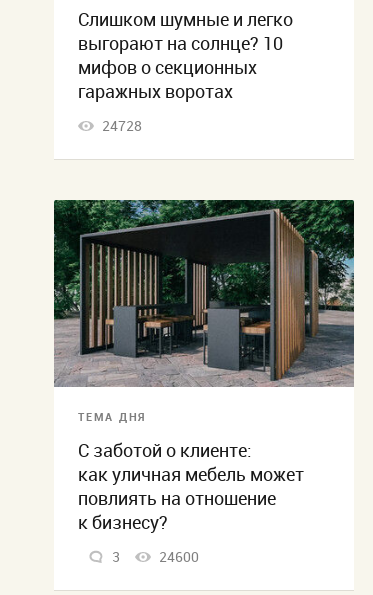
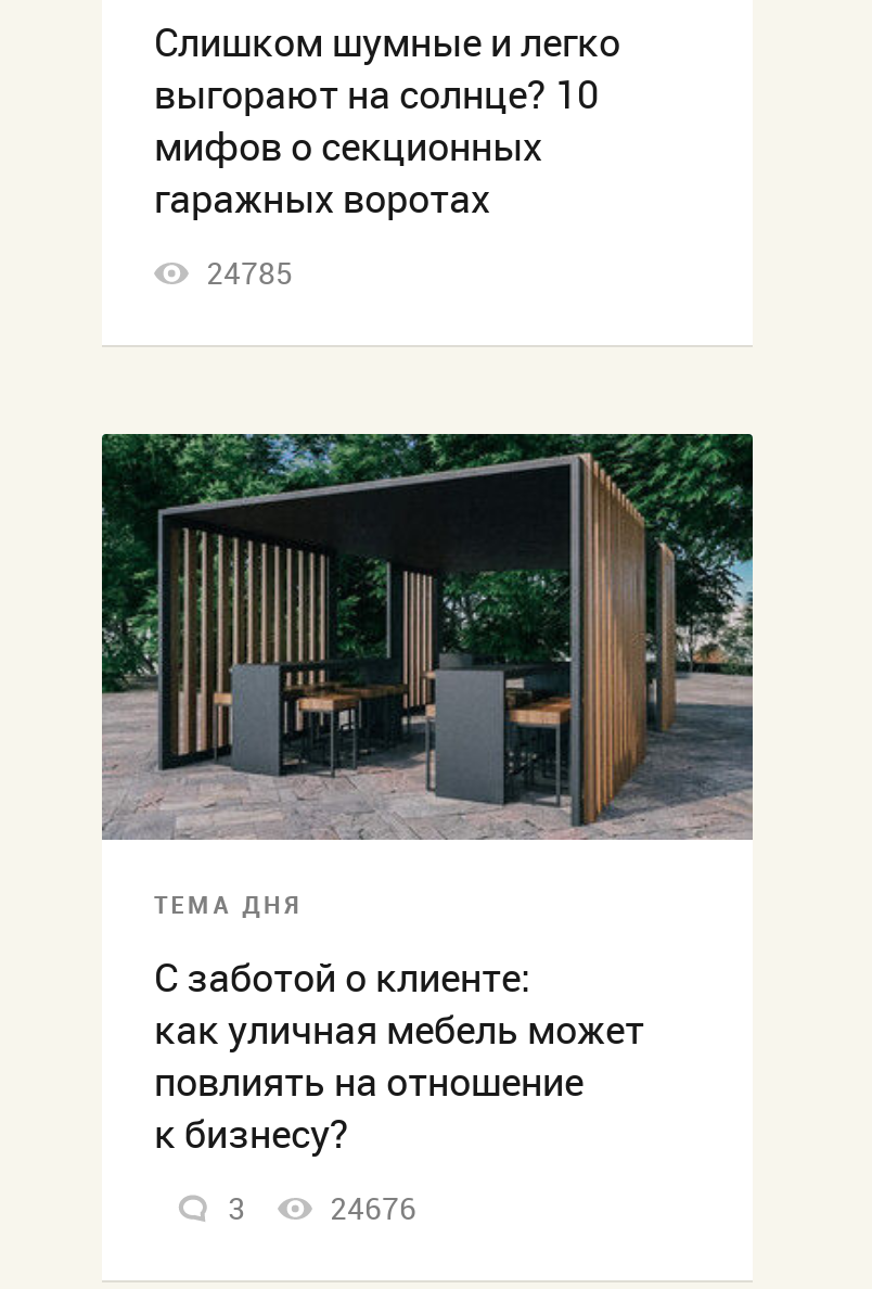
[102,118,142,134] 24728 -> [206,256,293,291] 24785
[159,549,199,565] 24600 -> [330,1191,416,1226] 24676

